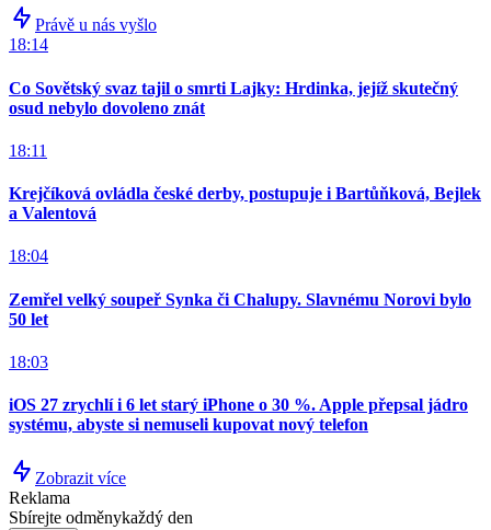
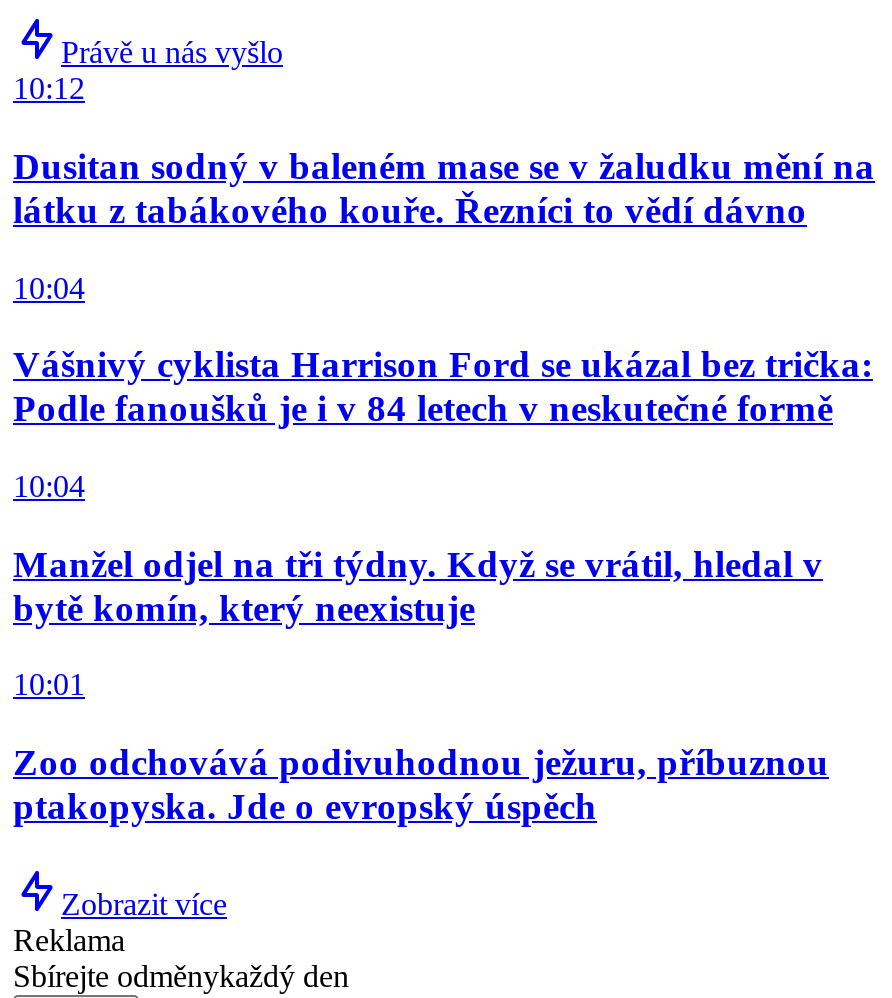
[9,35,48,54] 18:14 -> [13,72,85,106] 10:12
[9,78,458,117] Co Sovětský svaz tajil o smrti Lajky: Hrdinka, jejíž skutečný | osud nebylo dovoleno znát -> [13,145,875,231] Dusitan sodný v baleném mase se v žaludku mění na | látku z tabákového kouře. Řezníci to vědí dávno
[9,141,47,160] 18:11 -> [13,271,85,305] 10:04
[9,184,481,222] Krejčíková ovládla české derby, postupuje i Bartůňková, Bejlek | a Valentová -> [13,344,873,430] Vášnivý cyklista Harrison Ford se ukázal bez trička: | Podle fanoušků je i v 84 letech v neskutečné formě
[9,247,48,265] 18:04 -> [13,469,85,503] 10:04
[9,290,471,328] Zemřel velký soupeř Synka či Chalupy. Slavnému Norovi bylo | 50 let -> [13,543,823,629] Manžel odjel na tři týdny. Když se vrátil, hledal v | bytě komín, který neexistuje
[9,352,48,371] 18:03 -> [13,668,85,702] 10:01
[9,396,468,434] iOS 27 zrychlí i 6 let starý iPhone o 30 %. Apple přepsal jádro | systému, abyste si nemuseli kupovat nový telefon -> [13,742,829,828] Zoo odchovává podivuhodnou ježuru, příbuznou | ptakopyska. Jde o evropský úspěch

